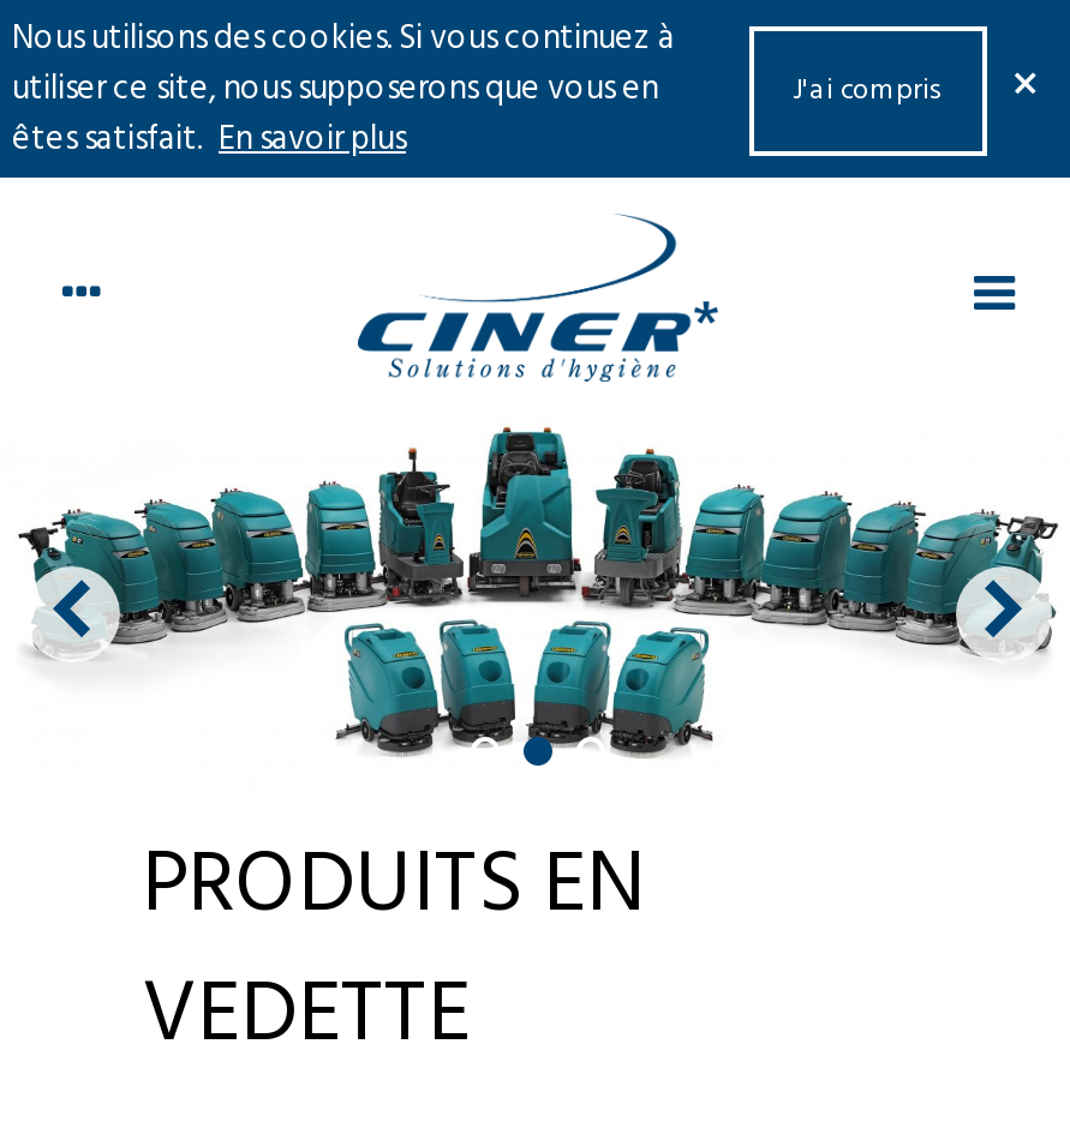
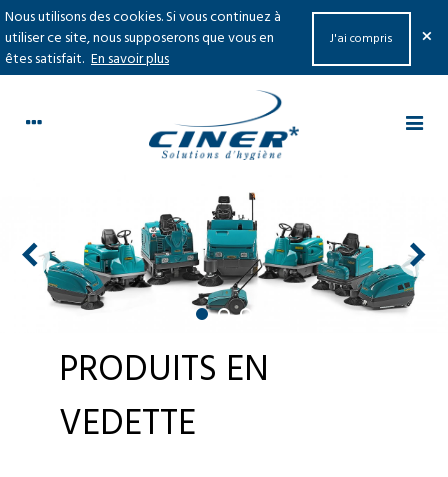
[17,425,1059,768] [image] -> [9,180,440,321] [image]

